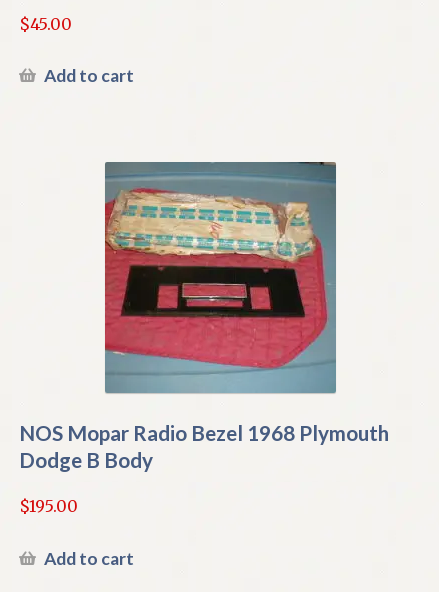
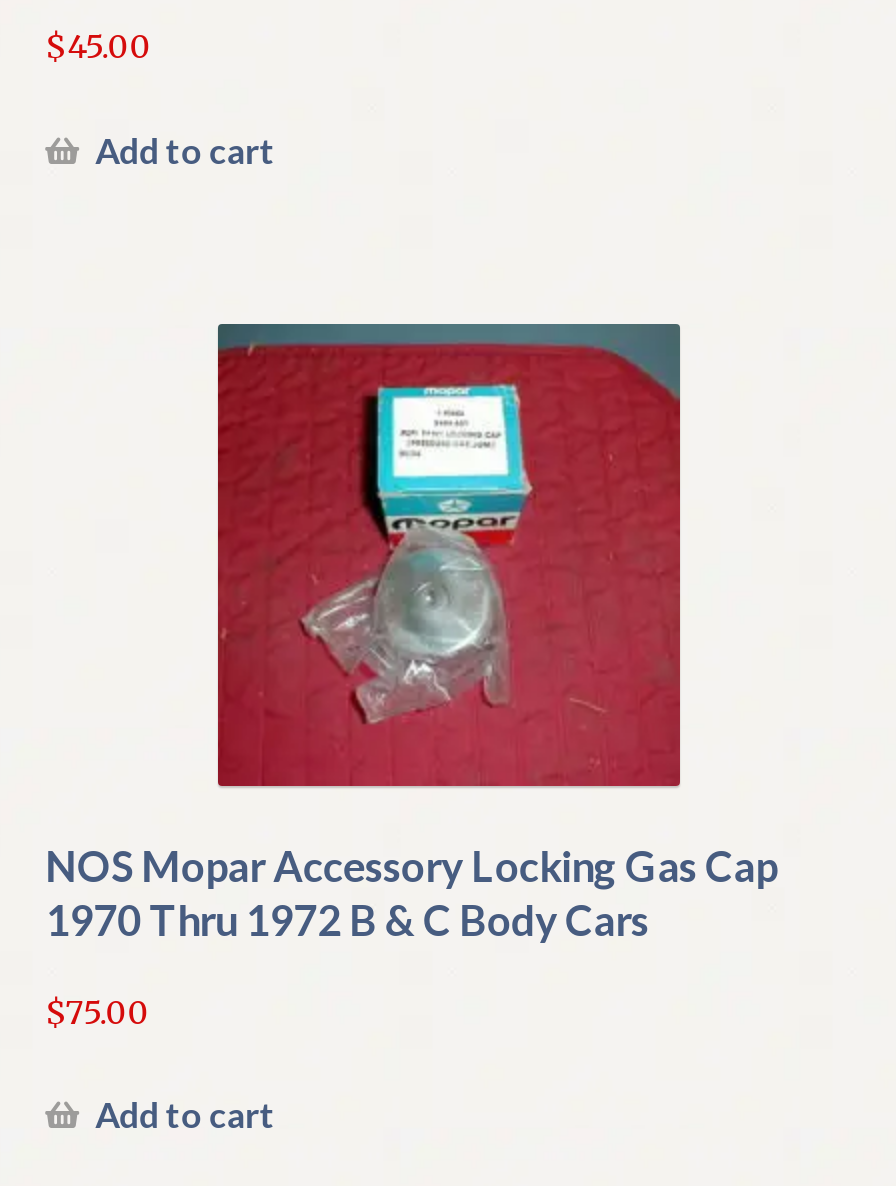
[19,161,389,472] [image] | NOS Mopar Radio Bezel 1968 Plymouth | Dodge B Body -> [45,323,777,943] [image] | NOS Mopar Accessory Locking Gas Cap | 1970 Thru 1972 B & C Body Cars
[19,496,78,516] $195.00 -> [45,991,149,1031] $75.00

